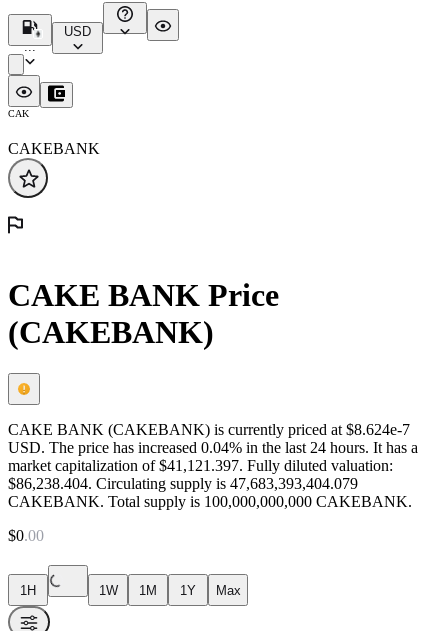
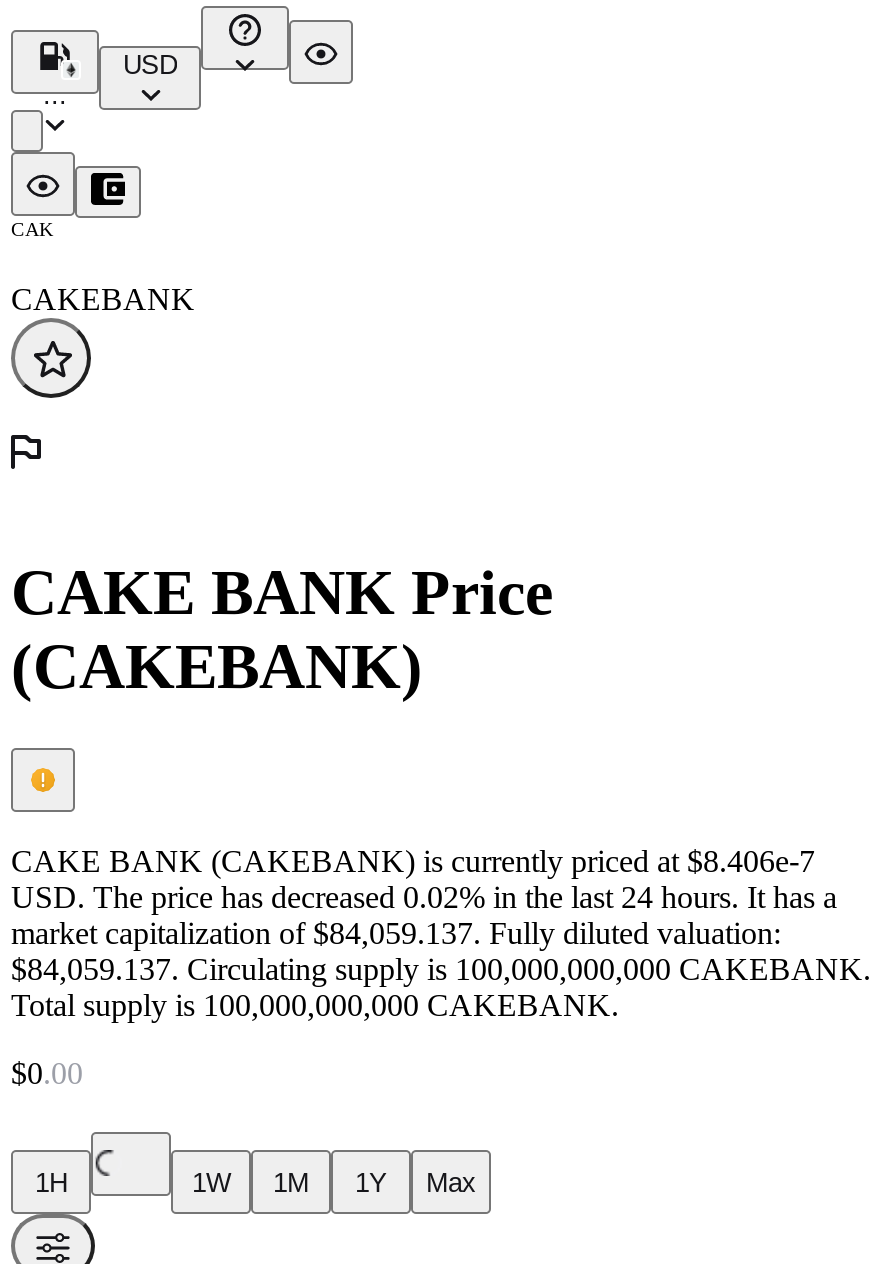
[8,421,418,510] CAKE BANK (CAKEBANK) is currently priced at $8.624e-7 | USD. The price has increased 0.04% in the last 24 hours. It has a | market capitalization of $41,121.397. Fully diluted valuation: | $86,238.404. Circulating supply is 47,683,393,404.079 | CAKEBANK. Total supply is 100,000,000,000 CAKEBANK. -> [11,844,871,1022] CAKE BANK (CAKEBANK) is currently priced at $8.406e-7 | USD. The price has decreased 0.02% in the last 24 hours. It has a | market capitalization of $84,059.137. Fully diluted valuation: | $84,059.137. Circulating supply is 100,000,000,000 CAKEBANK. | Total supply is 100,000,000,000 CAKEBANK.

